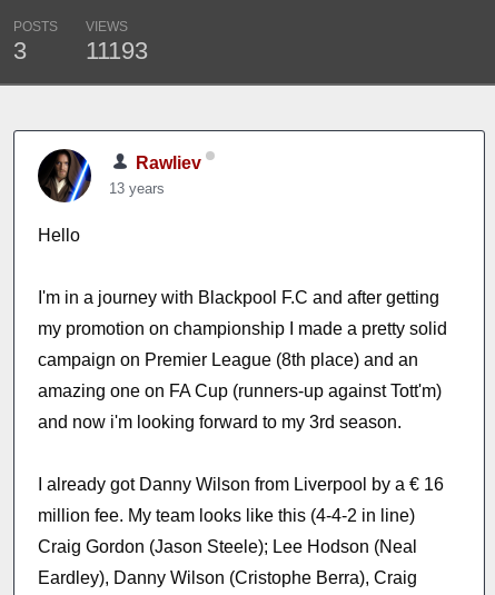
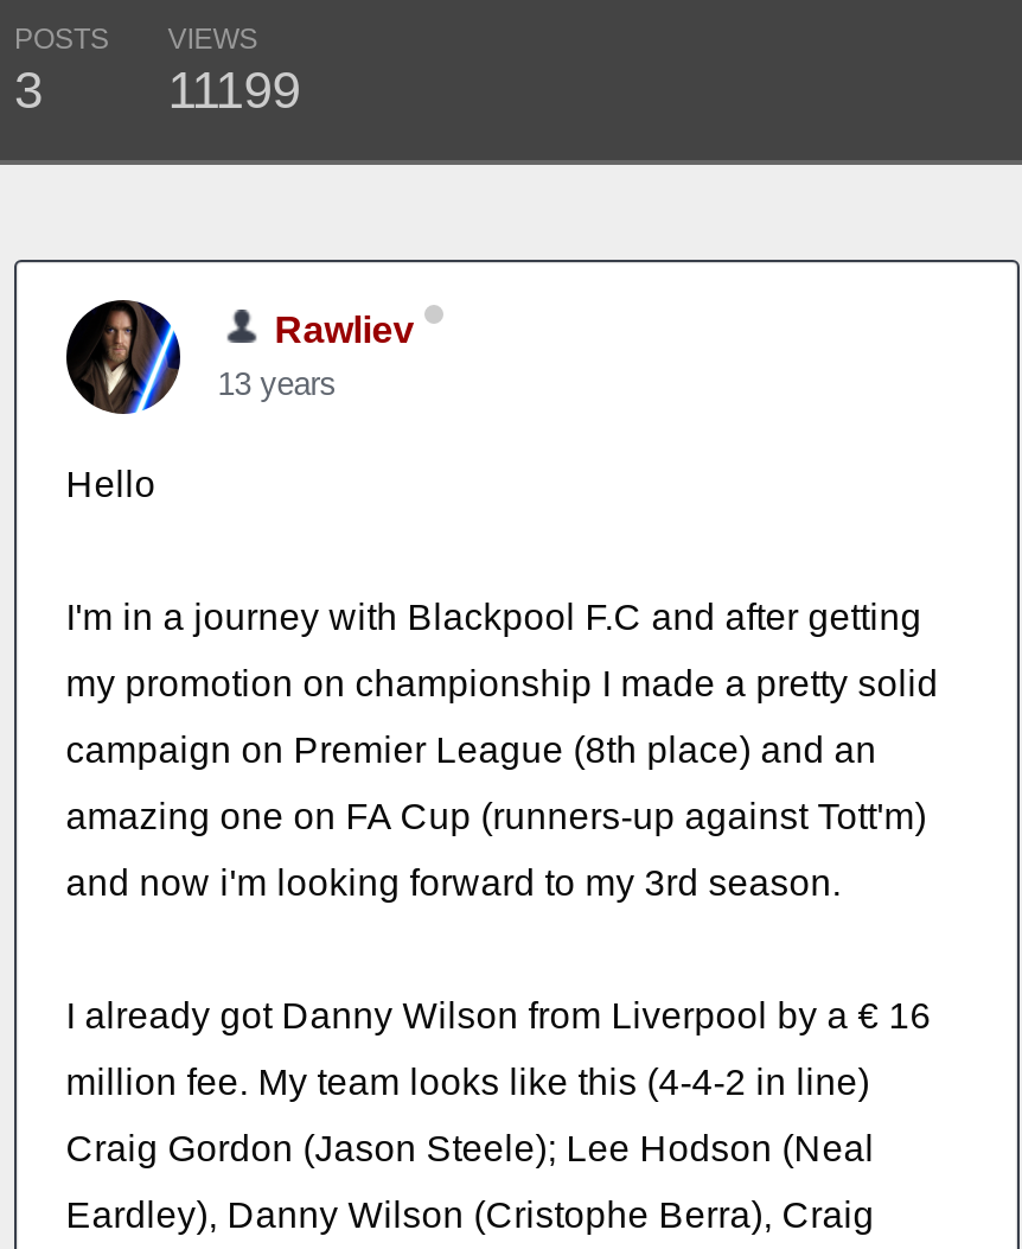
[85,37,148,65] 11193 -> [168,61,301,120] 11199

